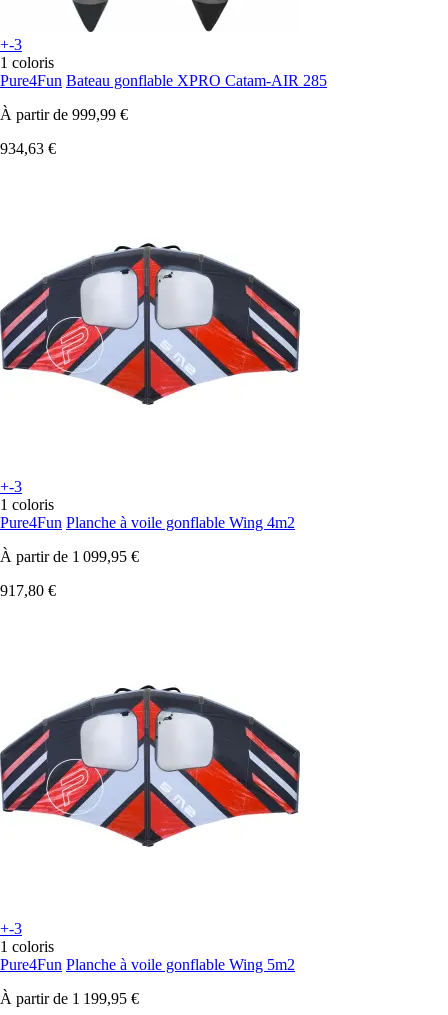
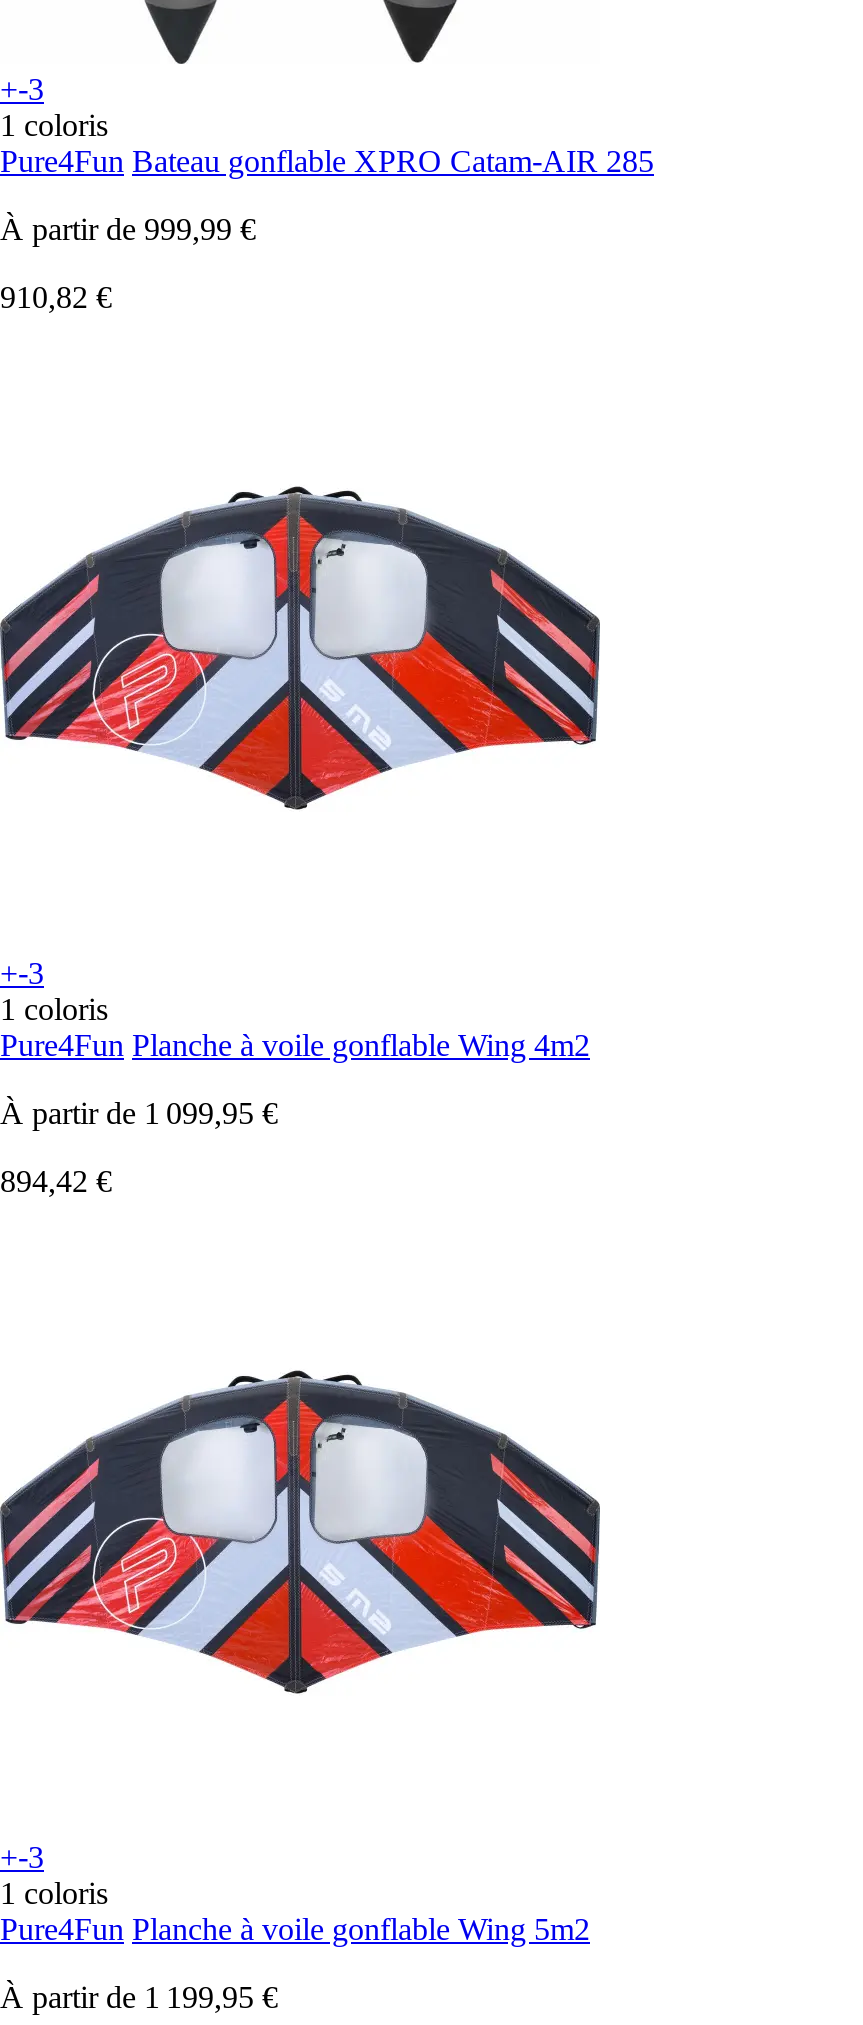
[0,139,56,156] 934,63 € -> [0,279,112,313] 910,82 €
[0,581,56,598] 917,80 € -> [0,1163,112,1197] 894,42 €

